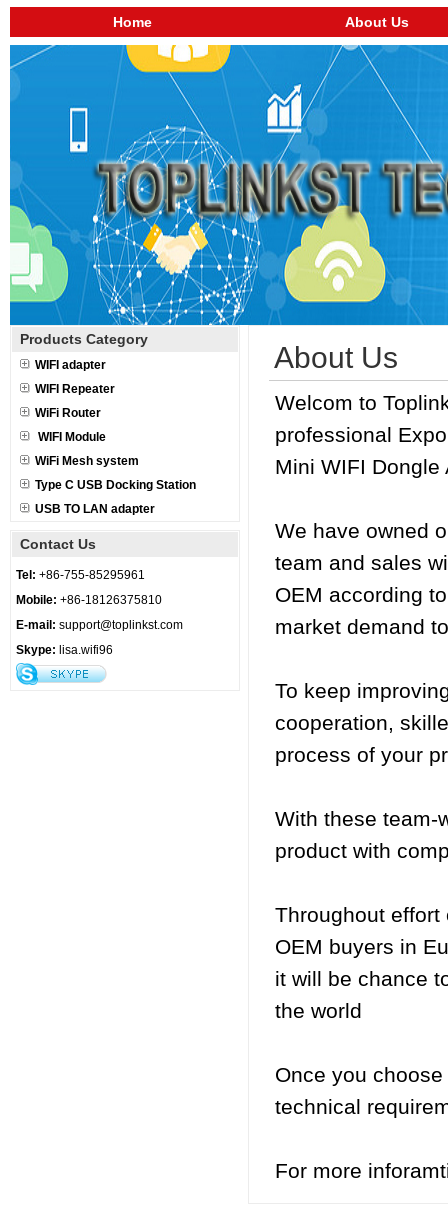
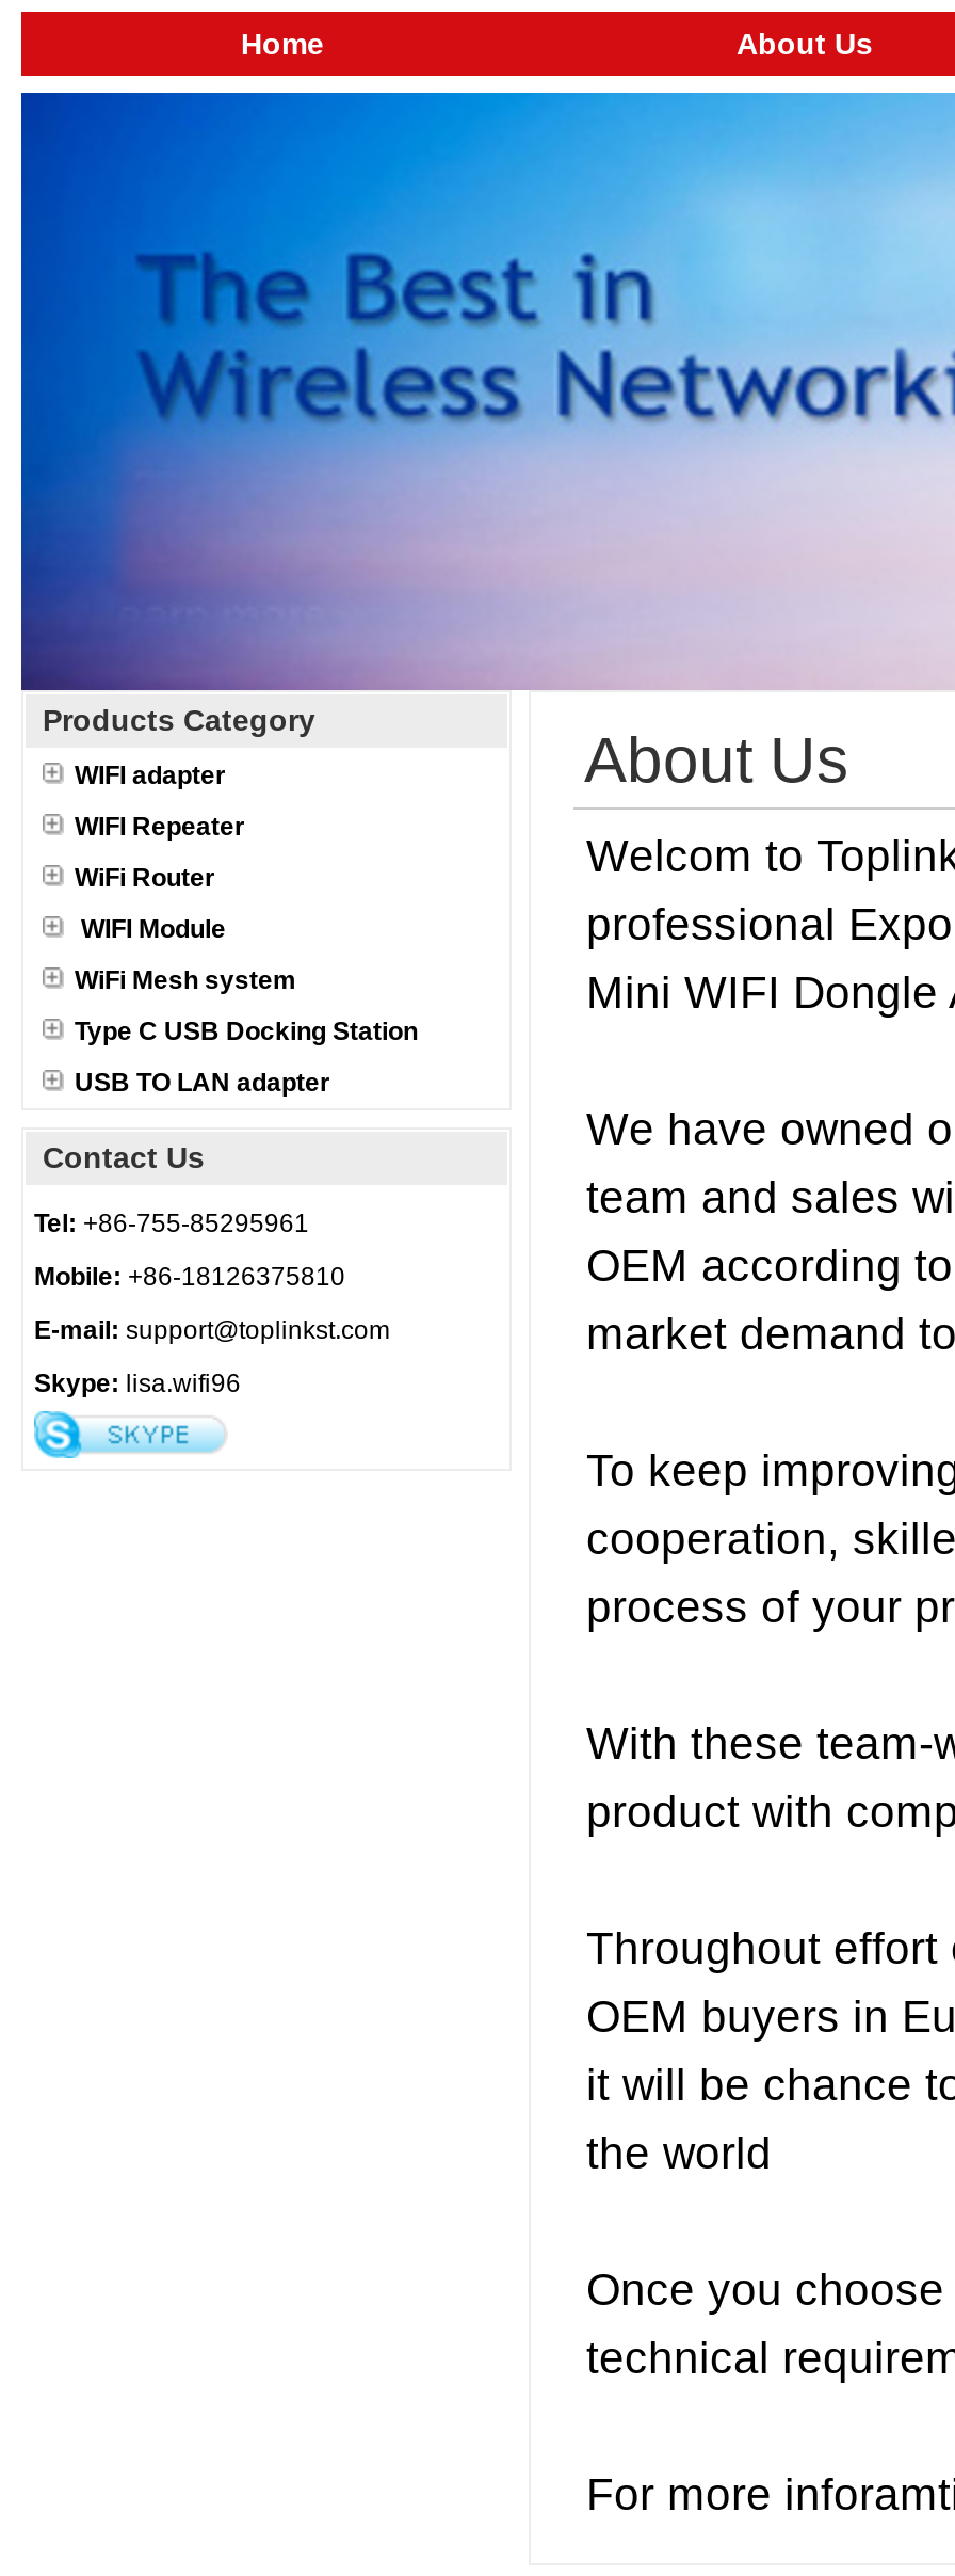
[9,44,445,326] [image] -> [19,91,949,692] [image]

